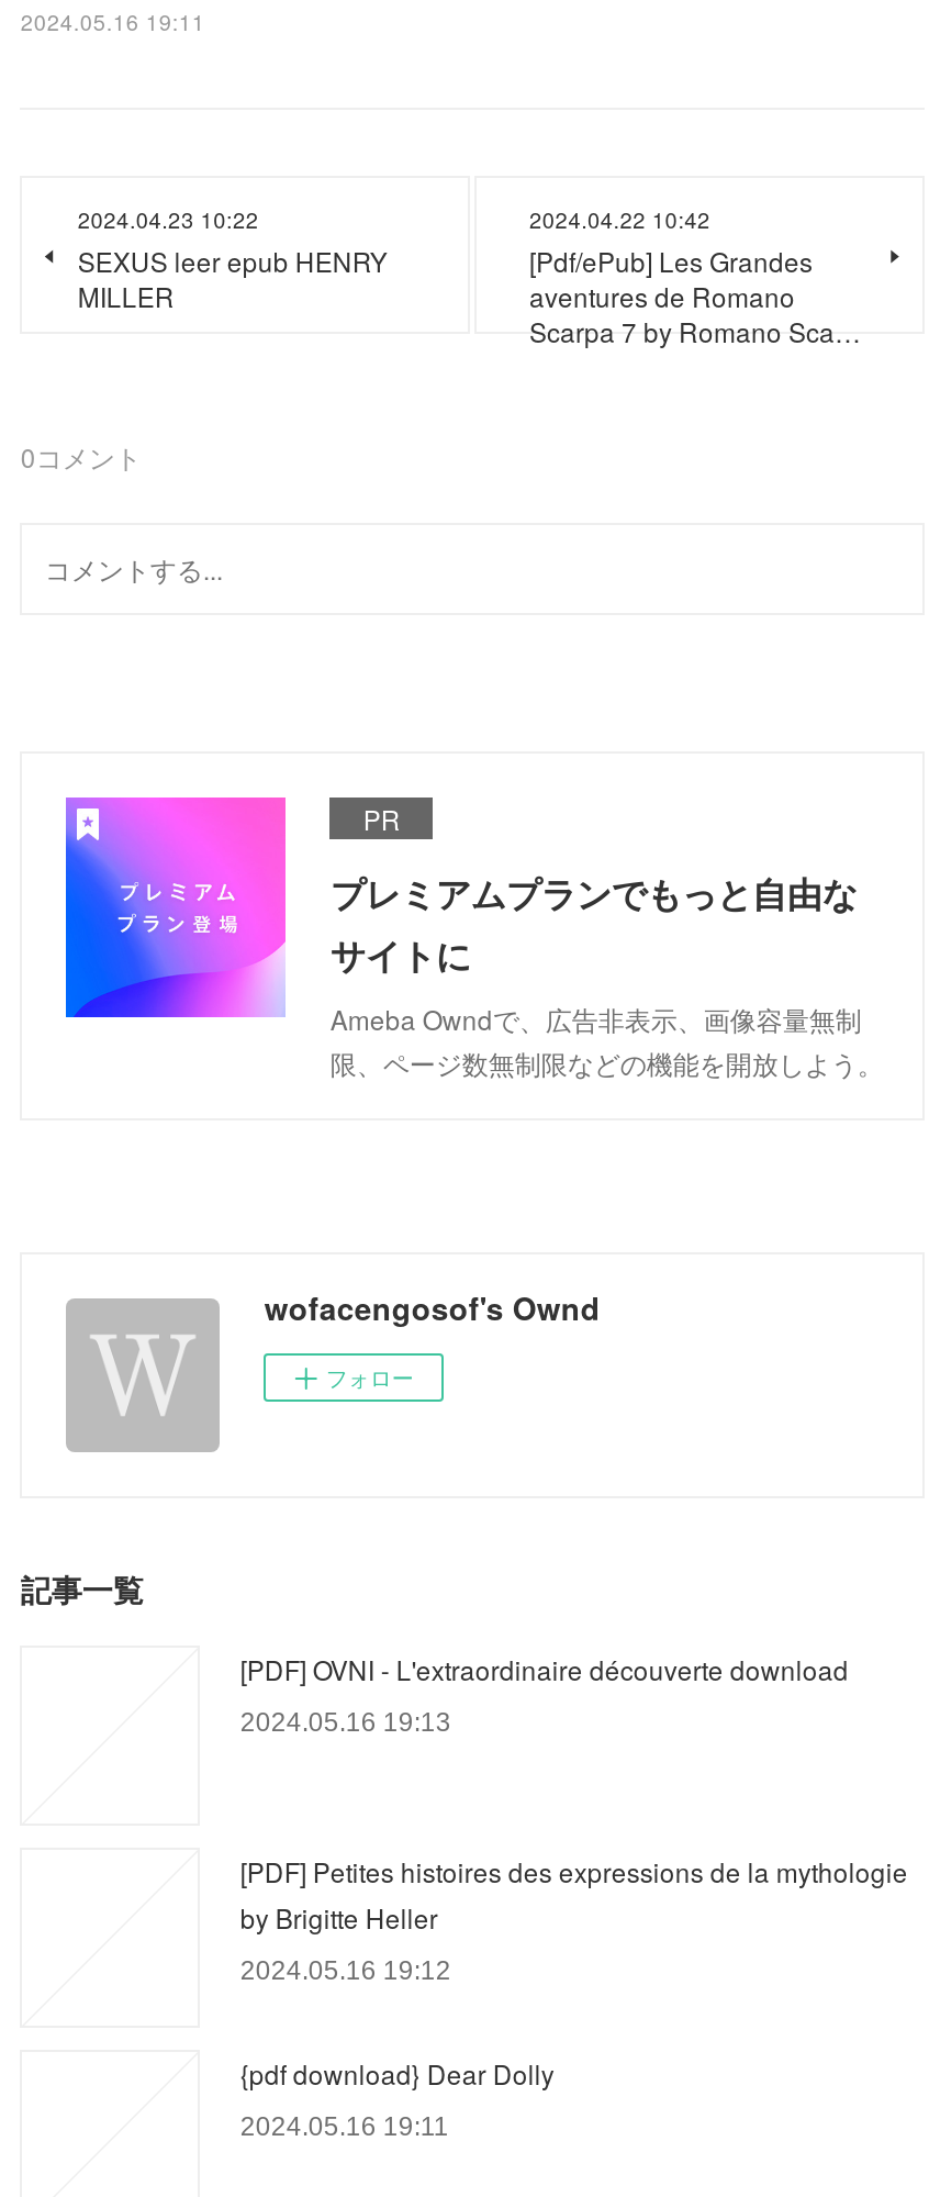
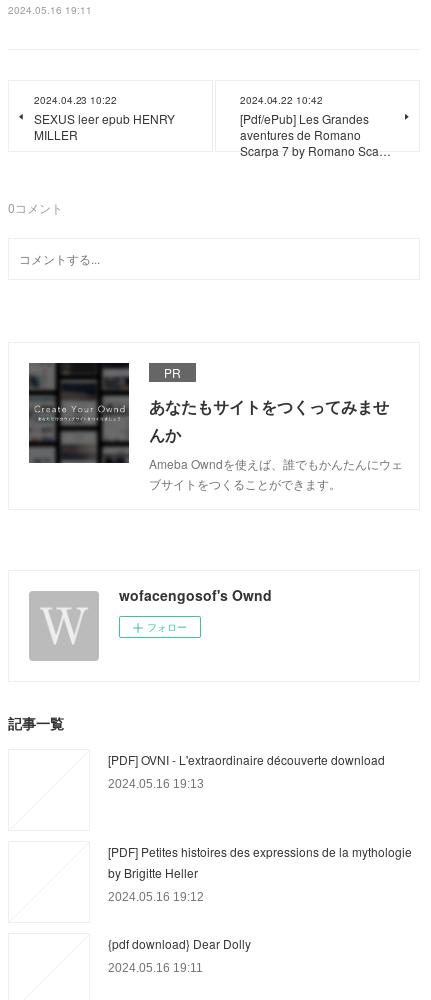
[64,795,884,1080] [image] | プレミアムプランでもっと自由な | サイトに | Ameba Owndで、広告非表示、画像容量無制 | 限、ページ数無制限などの機能を開放しよう。 -> [28,362,403,492] [image] | あなたもサイトをつくってみませ | んか | Ameba Owndを使えば、誰でもかんたんにウェ | ブサイトをつくることができます。

